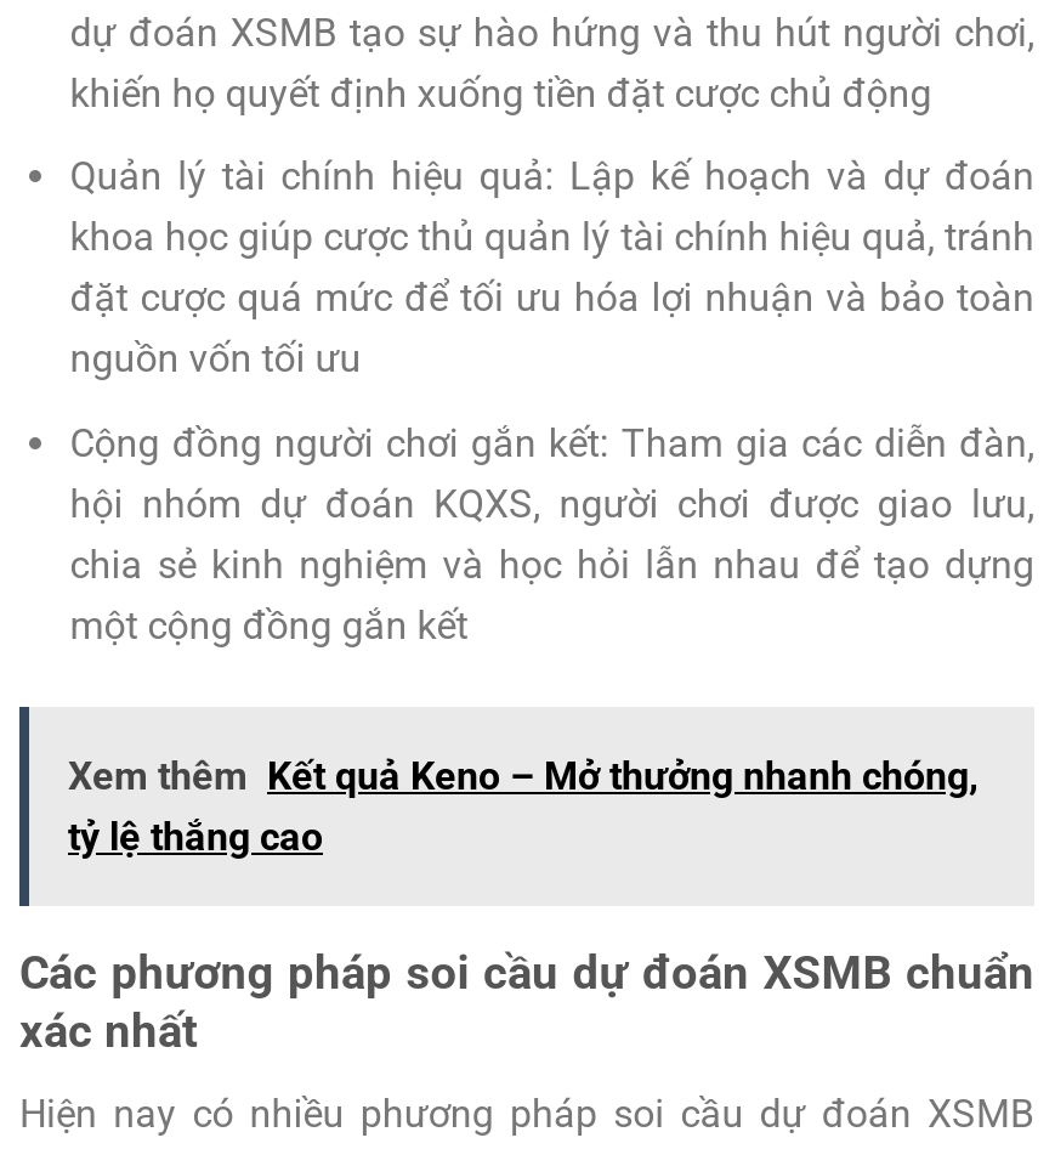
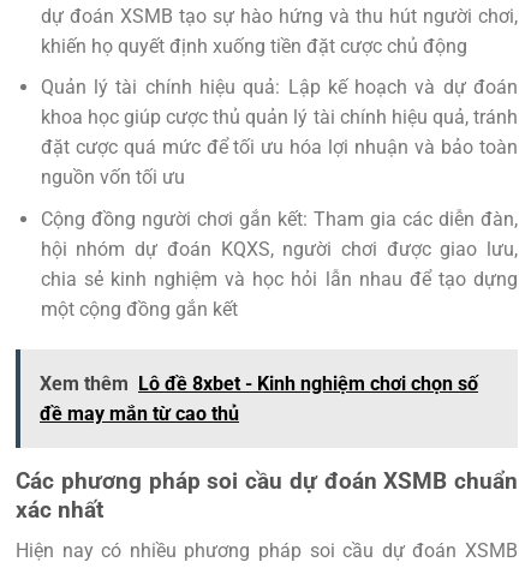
[68,753,979,860] Xem thêm Kết quả Keno – Mở thưởng nhanh chóng, | tỷ lệ thắng cao -> [40,372,478,425] Xem thêm Lô đề 8xbet - Kinh nghiệm chơi chọn số | đề may mắn từ cao thủ

